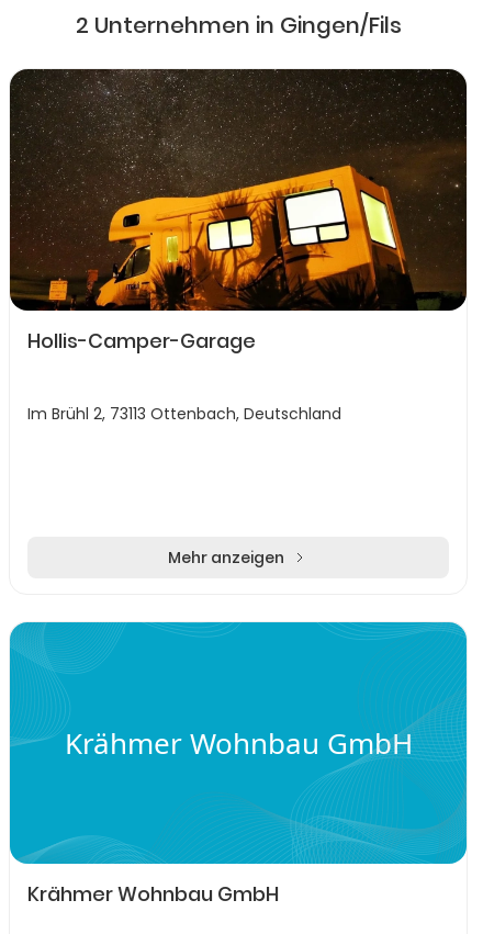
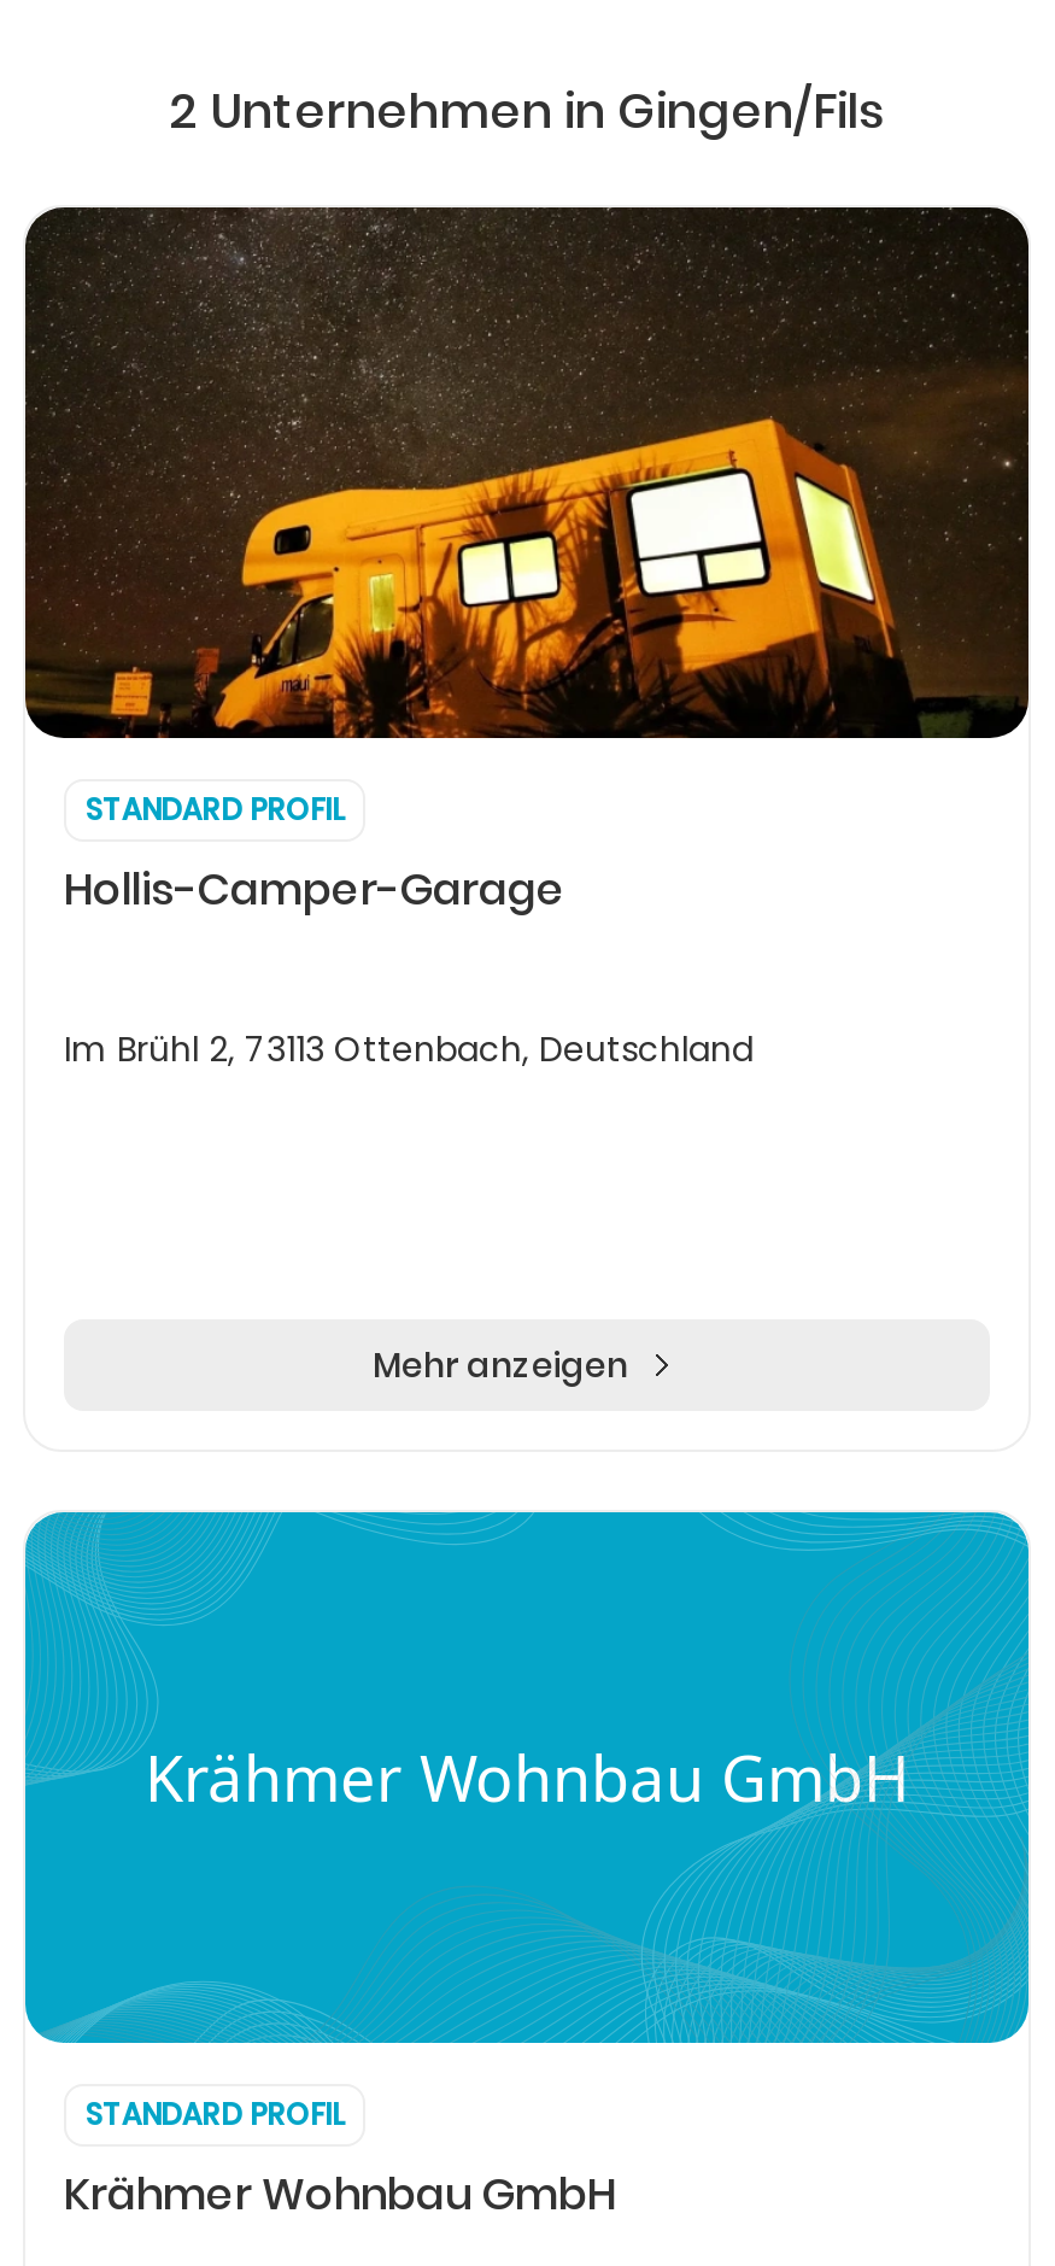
none -> [86,789,344,830] STANDARD PROFIL
none -> [86,2094,344,2135] STANDARD PROFIL

